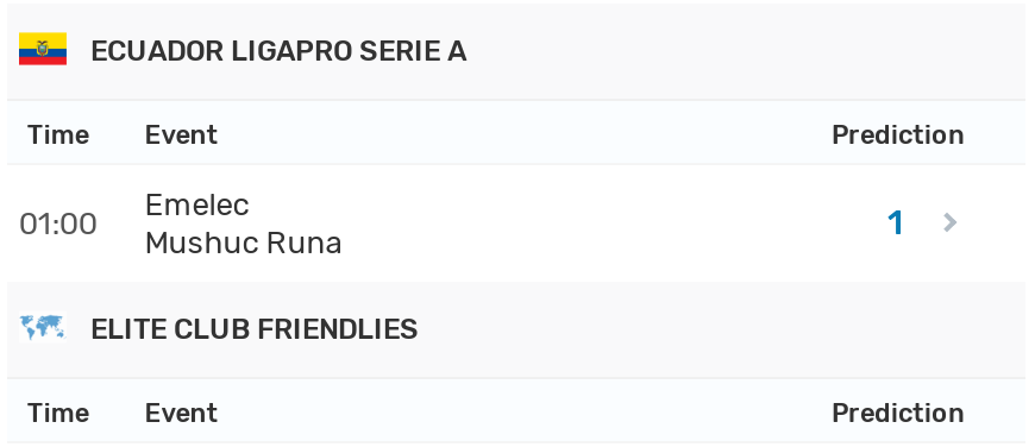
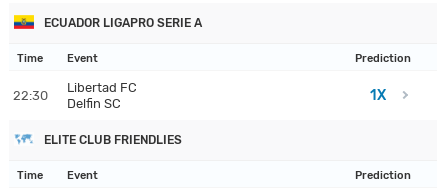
[145,186,904,260] Emelec | Mushuc Runa | 1 -> [67,80,386,111] Libertad FC | Delfin SC | 1X
[19,205,97,241] 01:00 -> [13,88,48,103] 22:30

